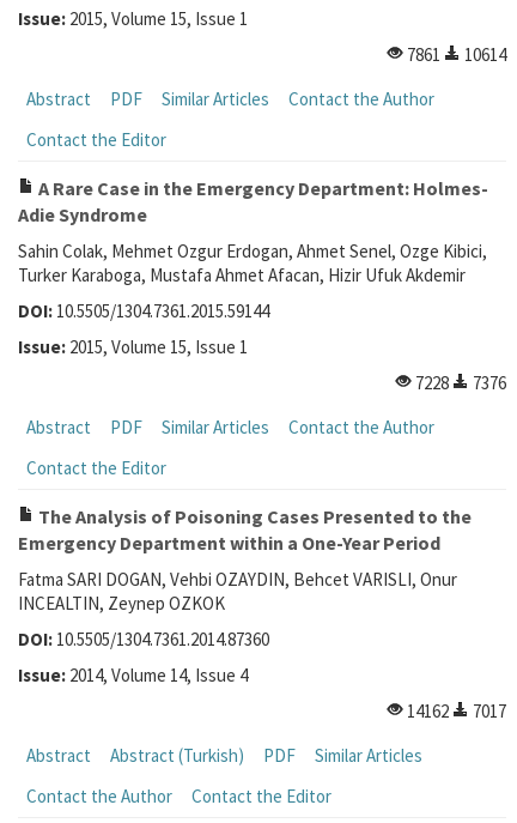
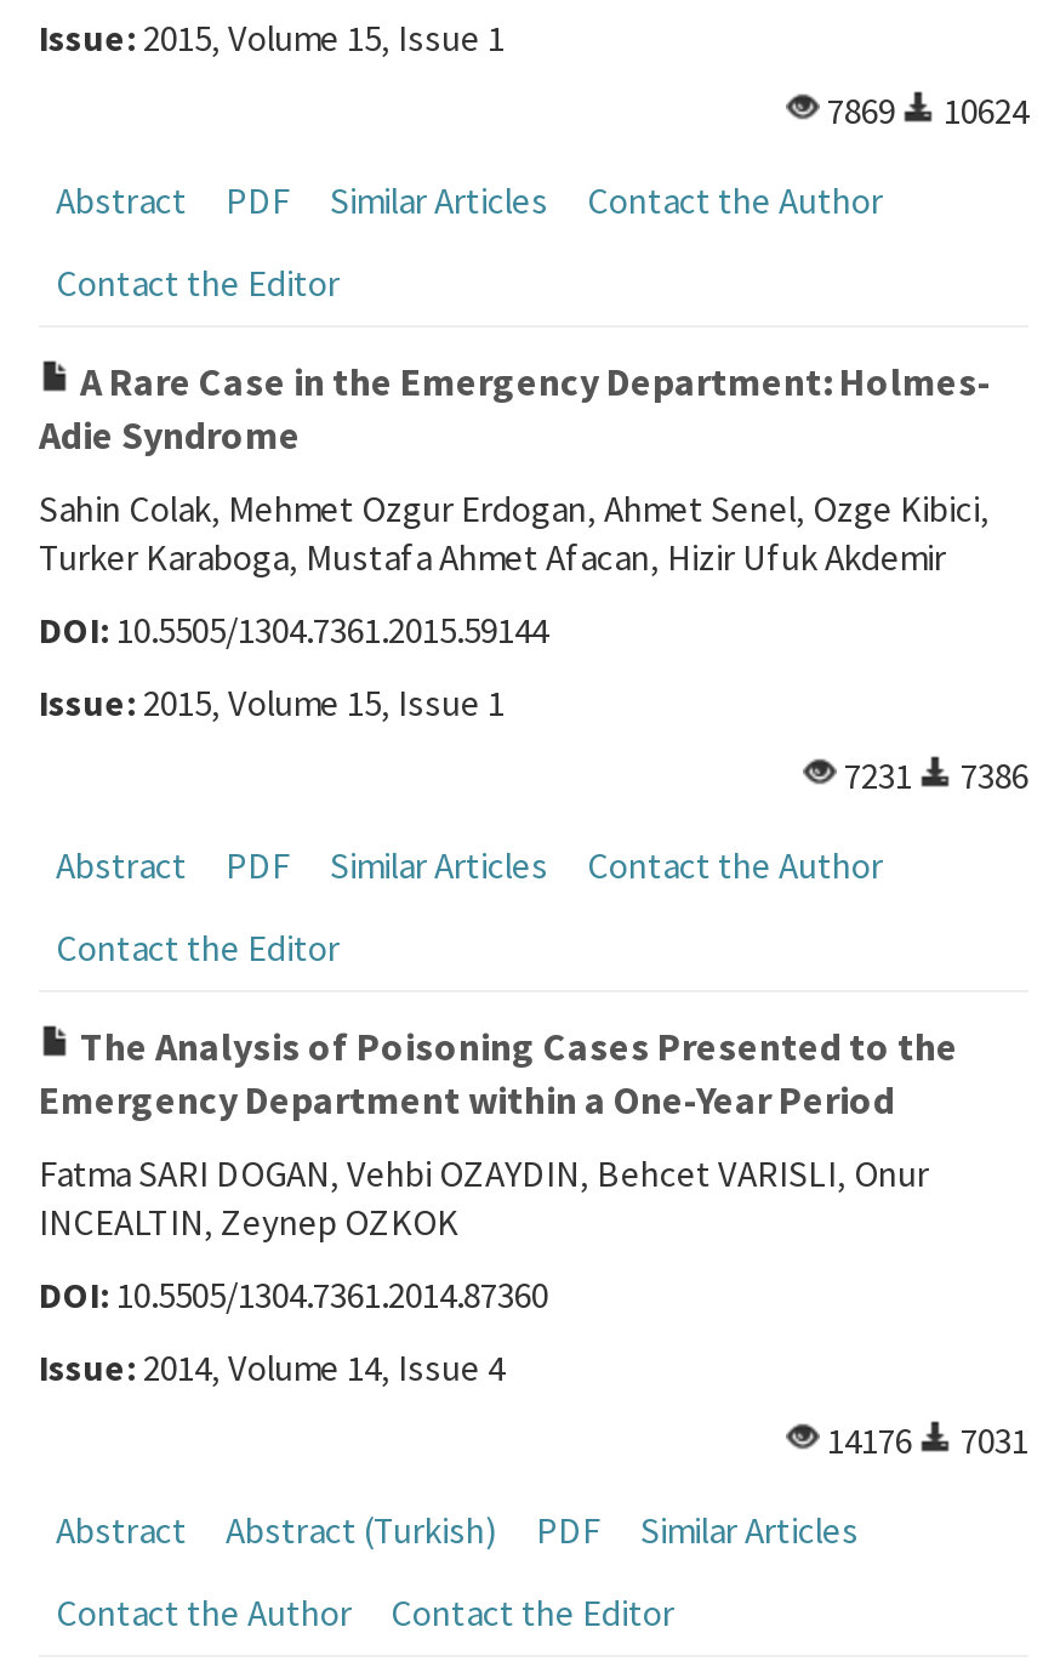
[403,43,444,66] 7861 -> [820,88,902,134] 7869
[461,43,506,66] 10614 -> [936,88,1028,134] 10624
[412,372,452,394] 7228 -> [837,753,919,799] 7231
[469,372,506,394] 7376 -> [953,753,1028,799] 7386
[403,700,452,723] 14162 -> [820,1418,919,1464] 14176
[469,700,506,723] 7017 -> [953,1418,1028,1464] 7031

